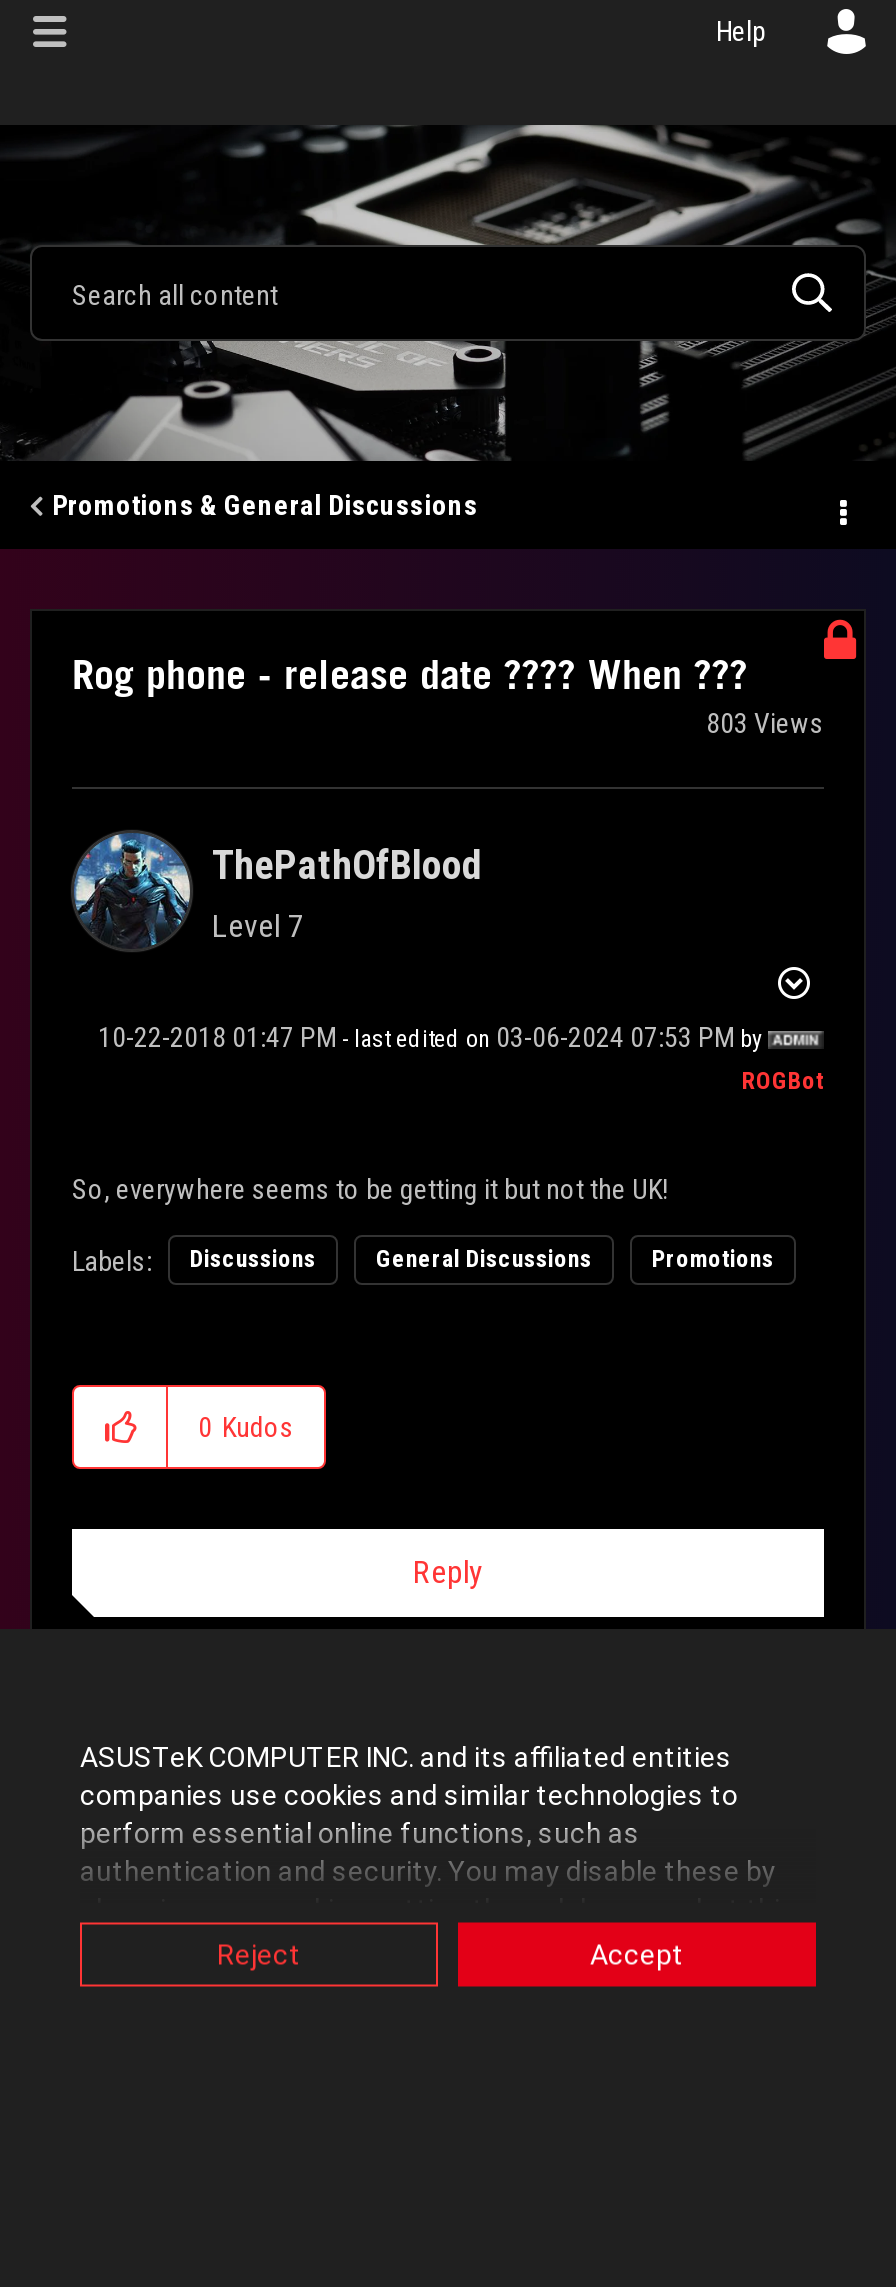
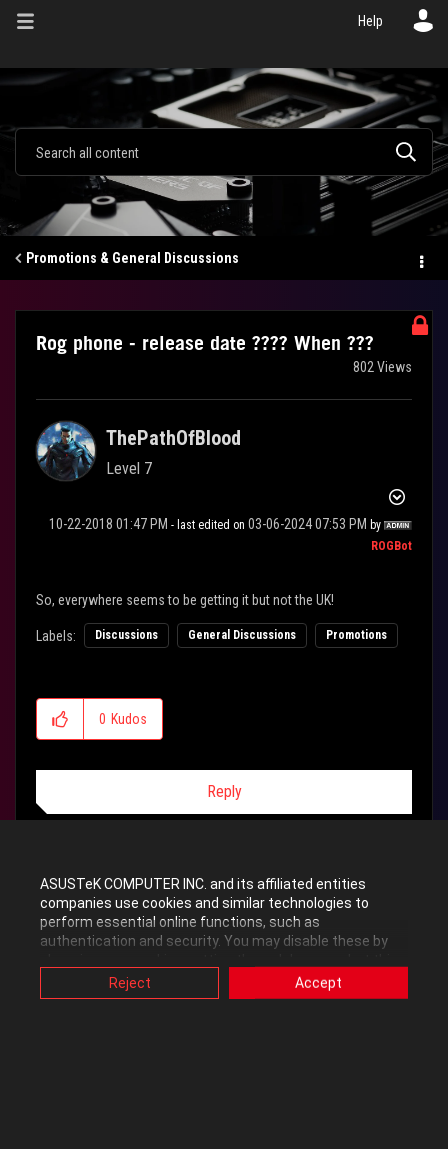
[706,707,824,739] 803 Views -> [353,359,412,375] 802 Views

